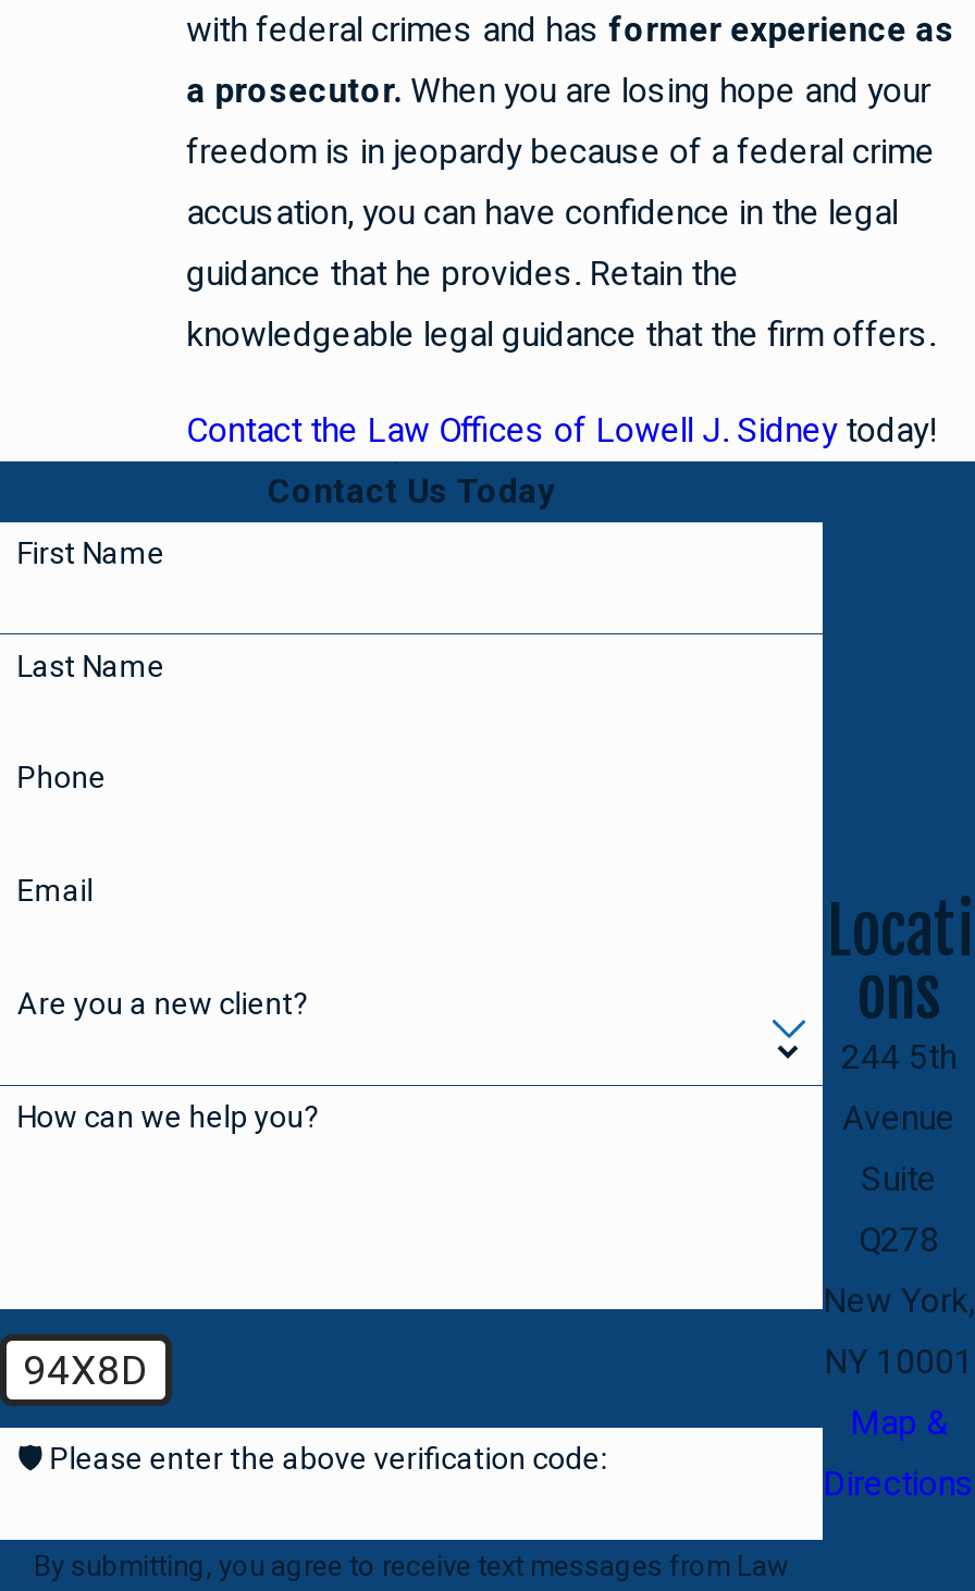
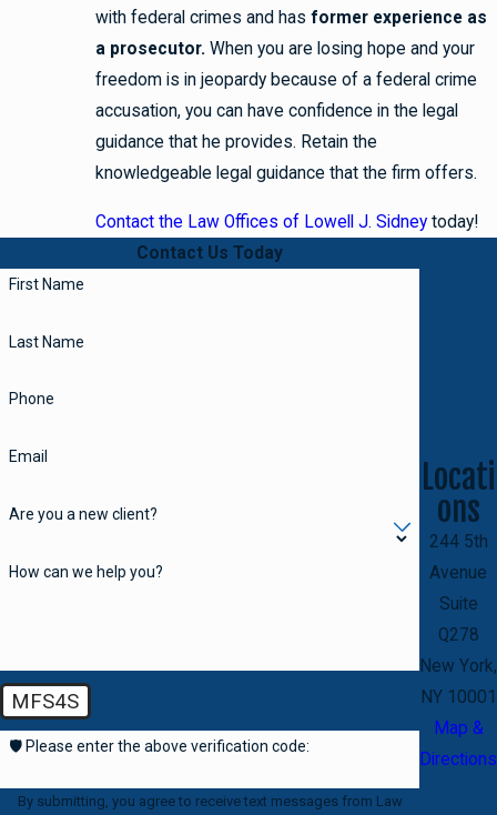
[23,1346,149,1394] 94X8D -> [12,689,79,714] MFS4S

